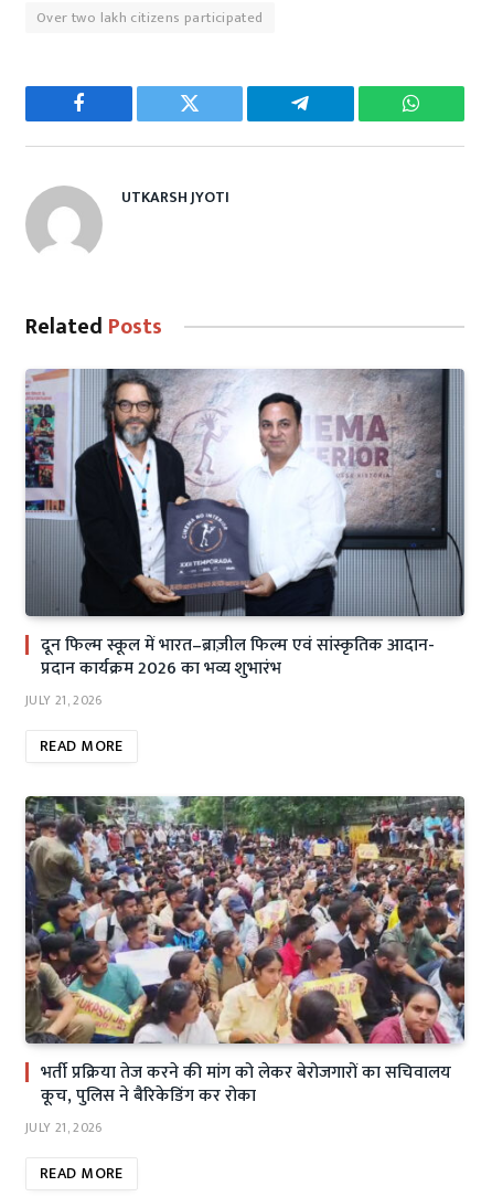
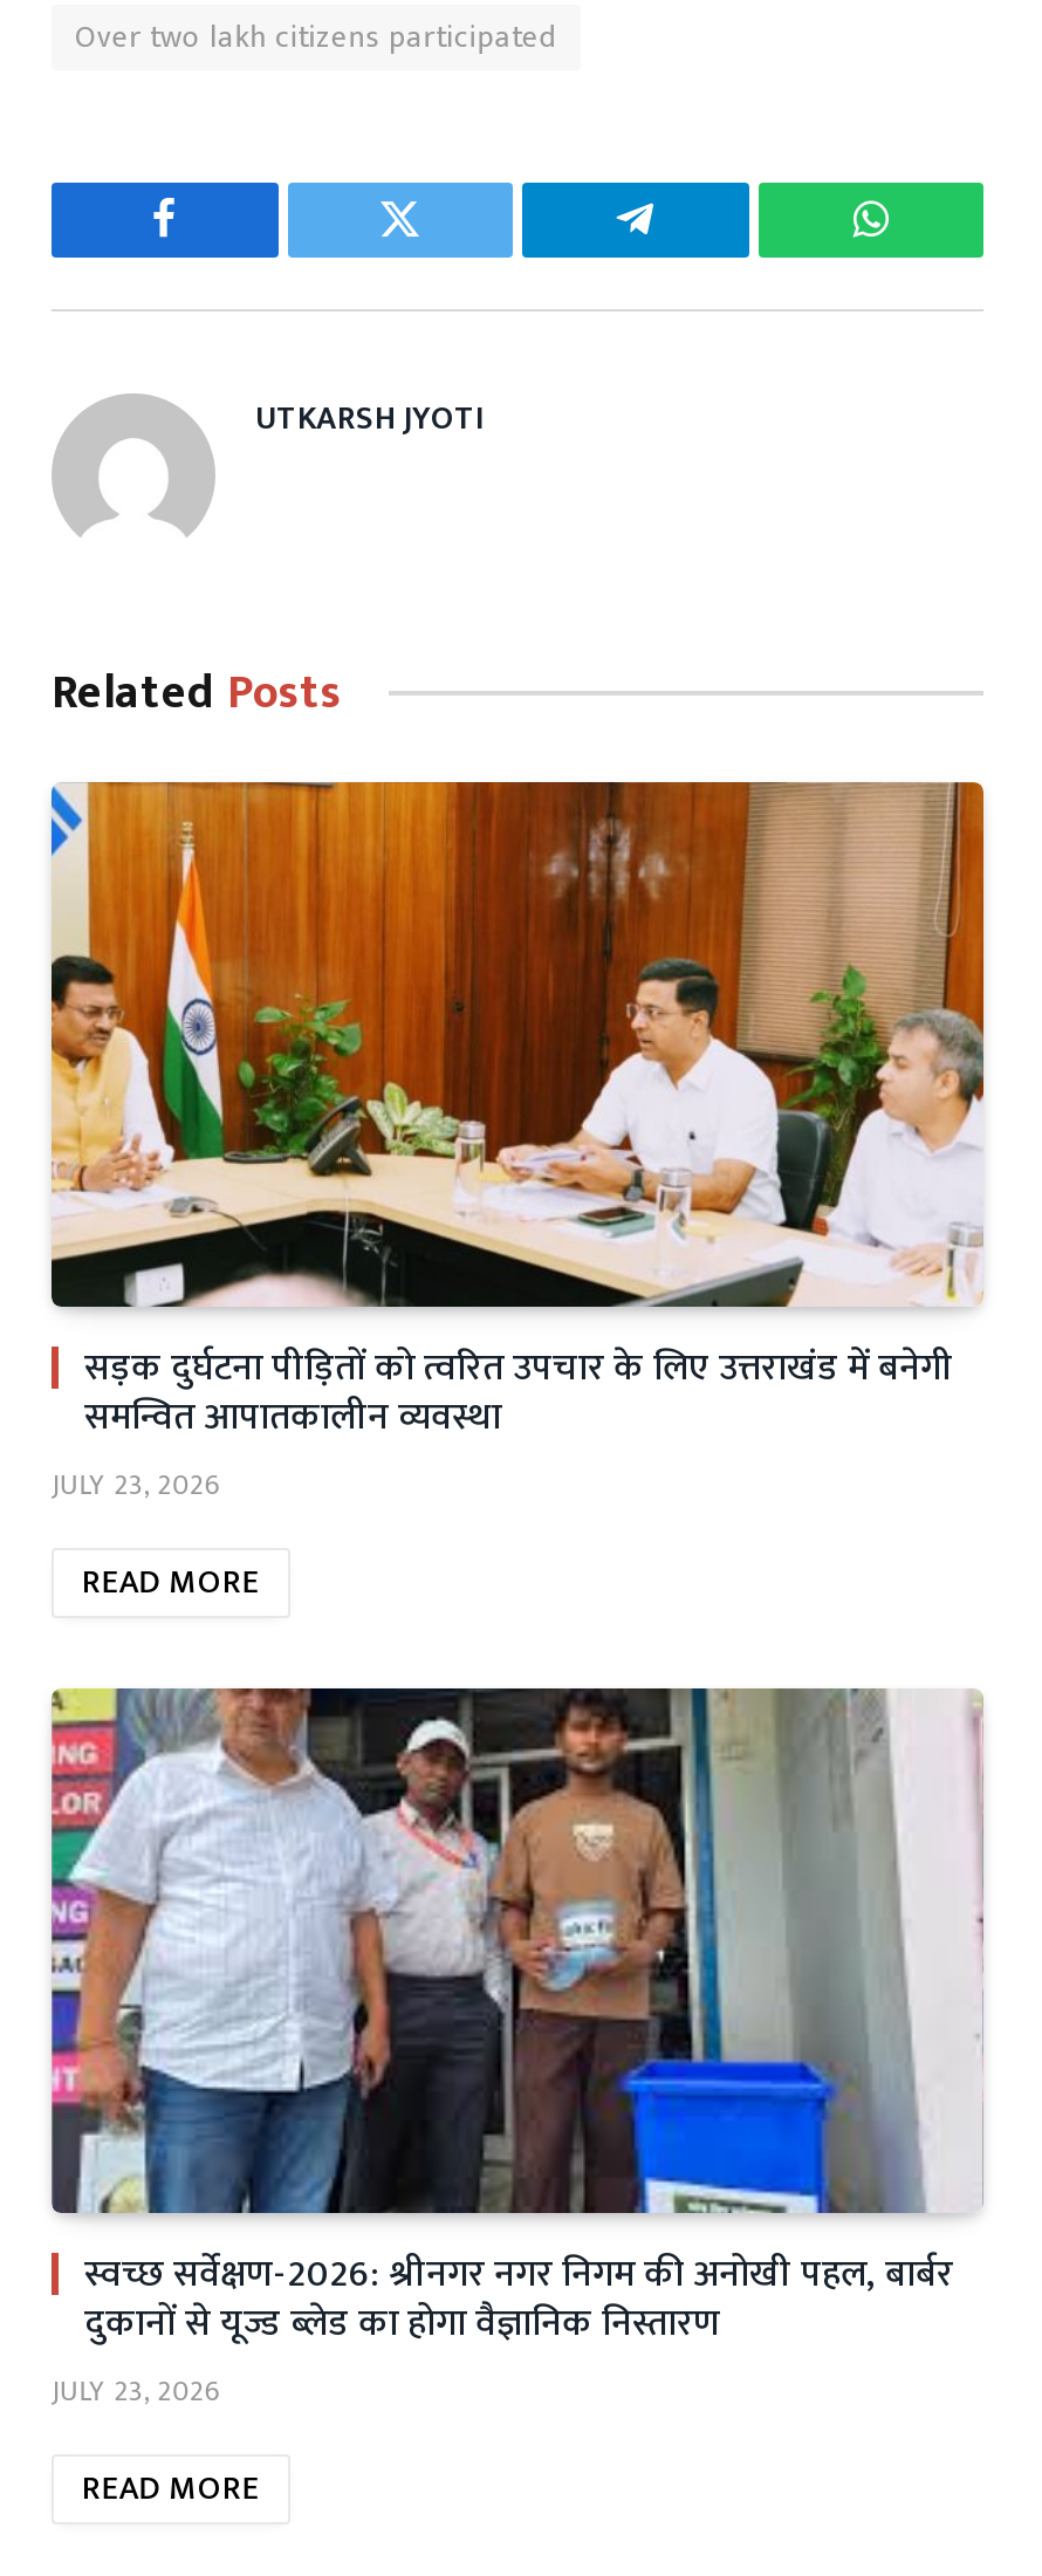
[24,368,466,711] [image] | दून फिल्म स्कूल में भारत–ब्राज़ील फिल्म एवं सांस्कृतिक आदान- | प्रदान कार्यक्रम 2026 का भव्य शुभारंभ | JULY 21, 2026 -> [49,780,986,1508] [image] | सड़क दुर्घटना पीड़ितों को त्वरित उपचार के लिए उत्तराखंड में बनेगी | समन्वित आपातकालीन व्यवस्था | JULY 23, 2026
[24,795,466,1138] [image] | भर्ती प्रक्रिया तेज करने की मांग को लेकर बेरोजगारों का सचिवालय | कूच, पुलिस ने बैरिकेडिंग कर रोका | JULY 21, 2026 -> [49,1686,983,2414] [image] | स्वच्छ सर्वेक्षण-2026: श्रीनगर नगर निगम की अनोखी पहल, बार्बर | दुकानों से यूज्ड ब्लेड का होगा वैज्ञानिक निस्तारण | JULY 23, 2026

